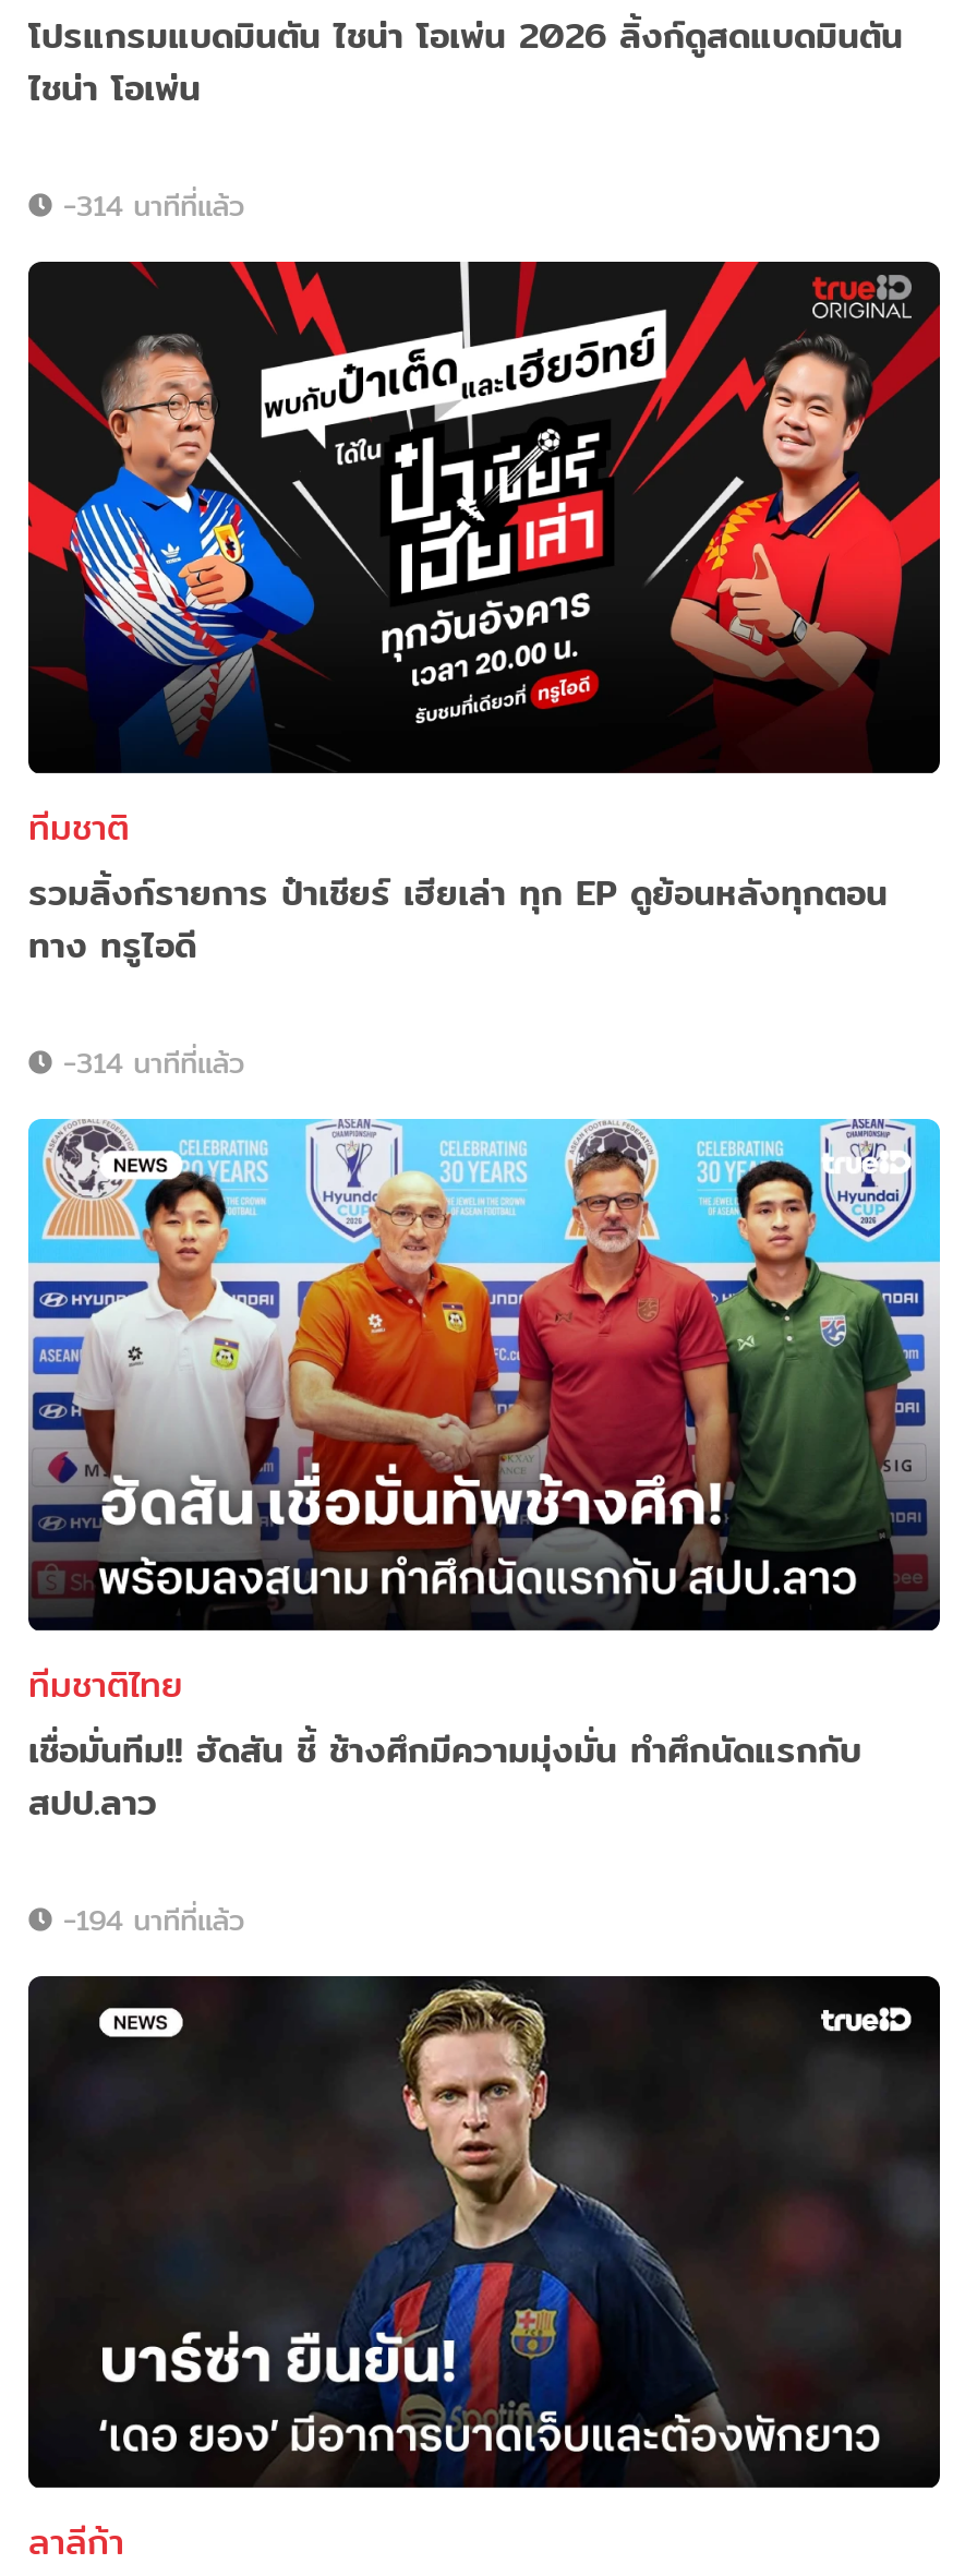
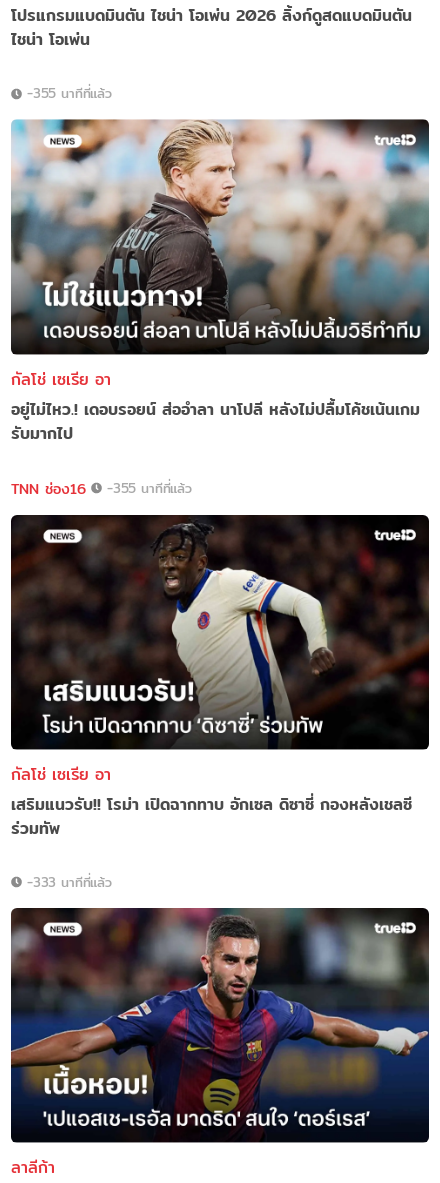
[63,182,244,226] -314 นาทีที่แล้ว -> [27,83,112,103] -355 นาทีที่แล้ว
[26,260,942,972] [image] | ทีมชาติ | รวมลิ้งก์รายการ ป๋าเชียร์ เฮียเล่า ทุก EP ดูย้อนหลังทุกตอน | ทาง ทรูไอดี -> [10,118,430,445] [image] | กัลโช่ เซเรีย อา | อยู่ไม่ไหว.! เดอบรอยน์ ส่ออำลา นาโปลี หลังไม่ปลื้มโค้ชเน้นเกม | รับมากไป
[63,1039,244,1083] -314 นาทีที่แล้ว -> [11,476,192,499] TNN ช่อง16 | -355 นาทีที่แล้ว
[26,1117,942,1829] [image] | ทีมชาติไทย | เชื่อมั่นทีม!! ฮัดสัน ชี้ ช้างศึกมีความมุ่งมั่น ทำศึกนัดแรกกับ | สปป.ลาว -> [10,514,430,841] [image] | กัลโช่ เซเรีย อา | เสริมแนวรับ!! โรม่า เปิดฉากทาบ อักเซล ดิซาซี่ กองหลังเชลซี | ร่วมทัพ
[63,1897,244,1941] -194 นาทีที่แล้ว -> [27,872,112,892] -333 นาทีที่แล้ว
[28,1974,940,2480] [image] -> [10,907,429,1140] [image]

